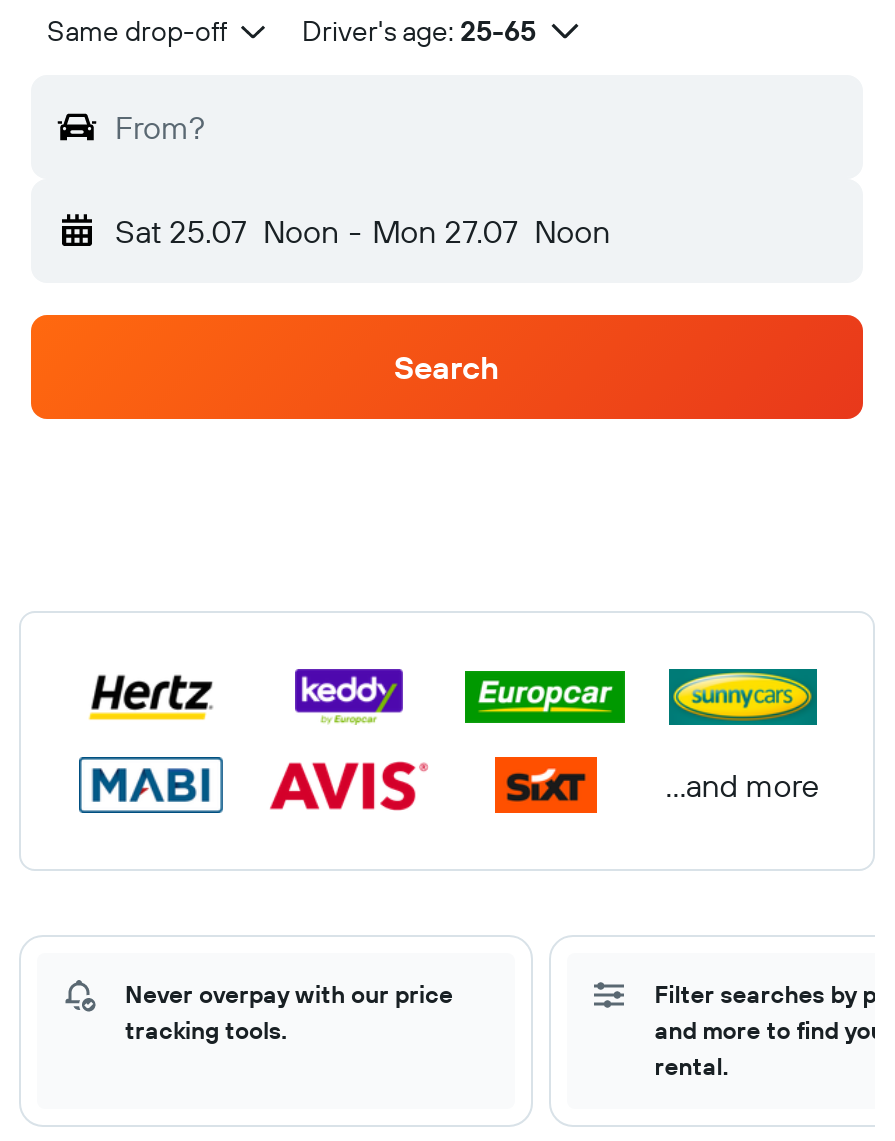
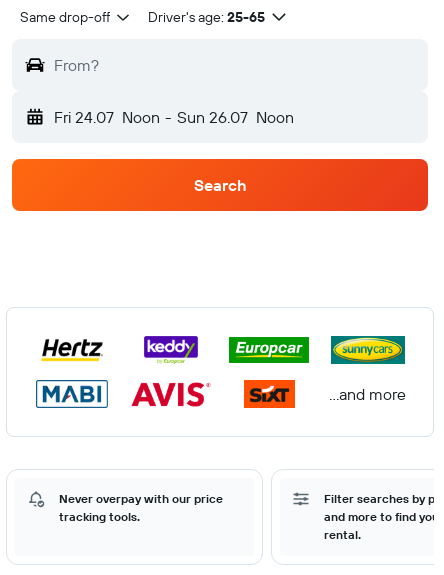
[115,211,610,251] Sat 25.07 Noon - Mon 27.07 Noon -> [54,107,294,127] Fri 24.07 Noon - Sun 26.07 Noon

